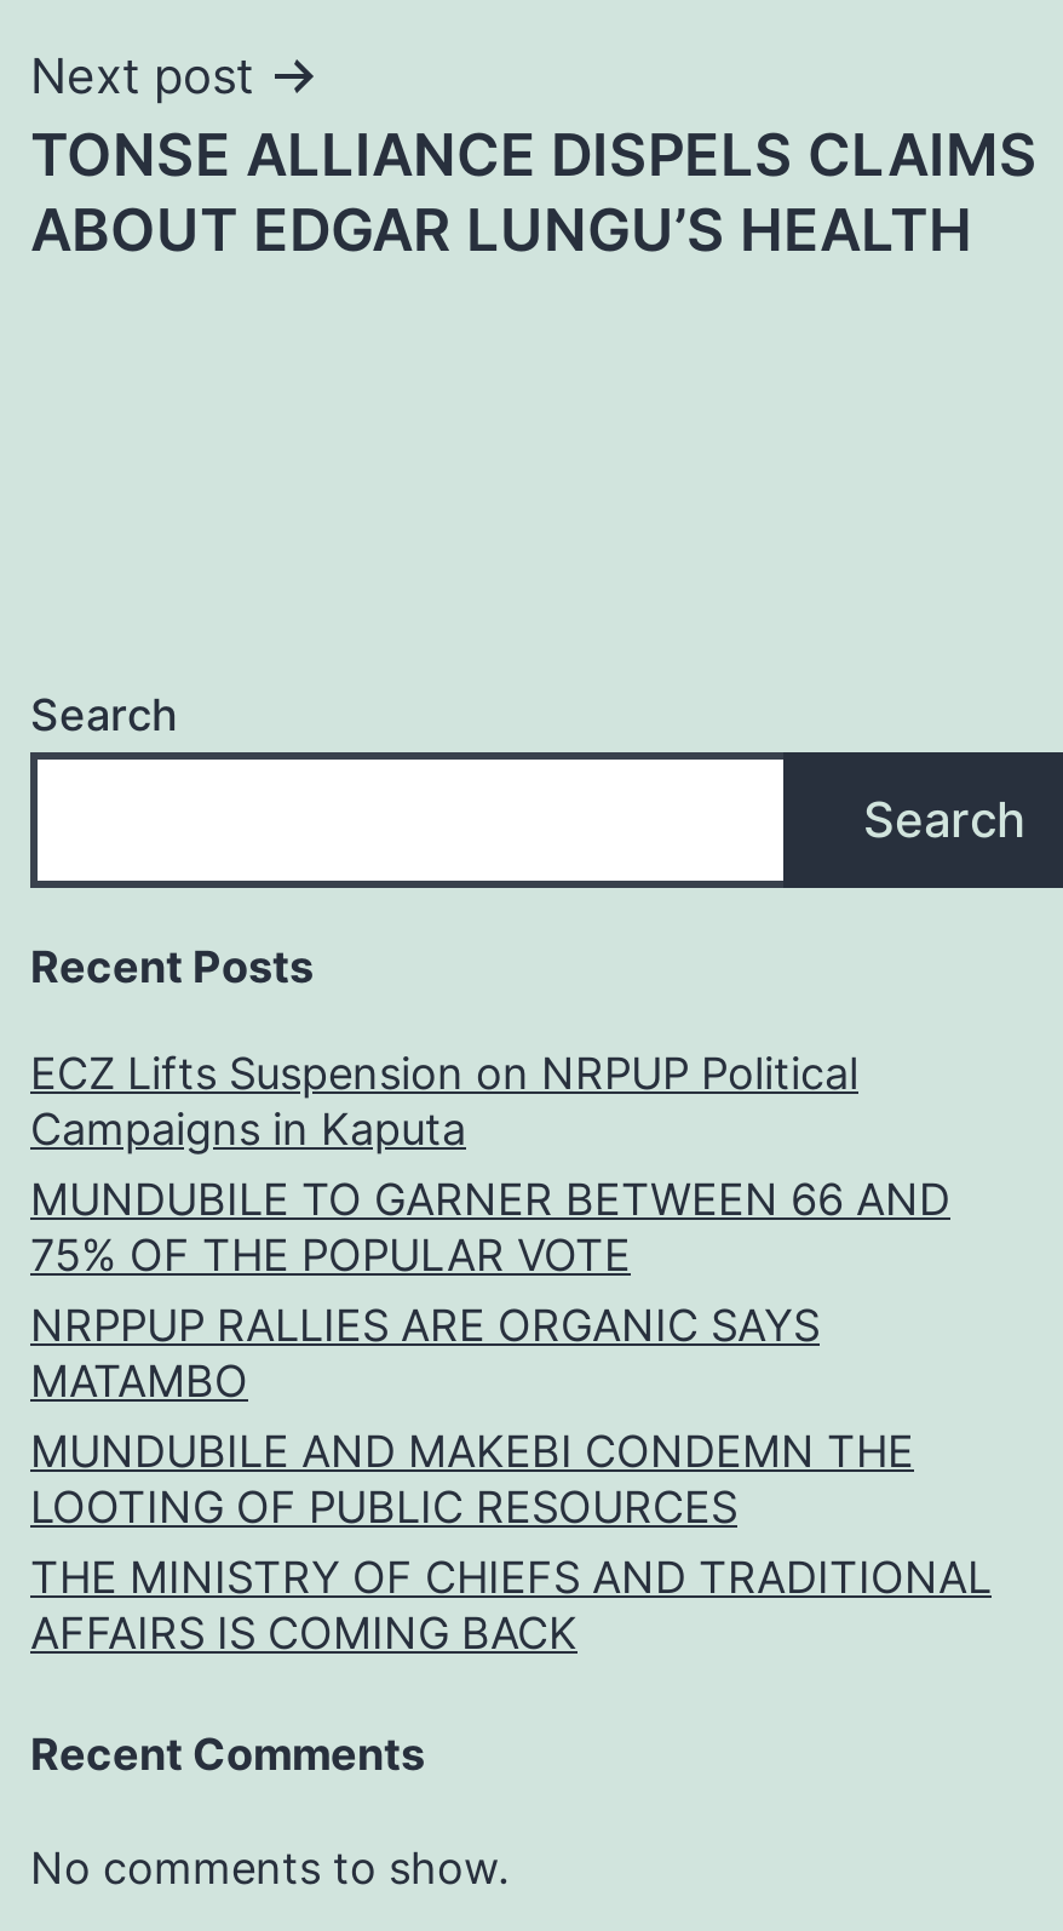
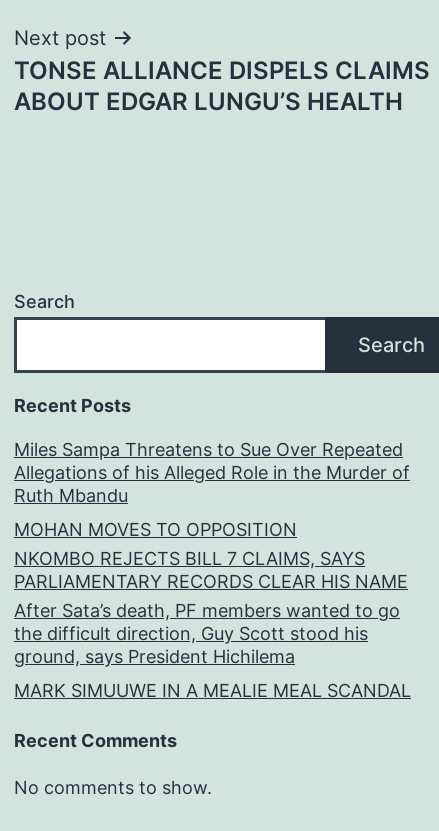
[30,1047,992,1658] ECZ Lifts Suspension on NRPUP Political | Campaigns in Kaputa | MUNDUBILE TO GARNER BETWEEN 66 AND | 75% OF THE POPULAR VOTE | NRPPUP RALLIES ARE ORGANIC SAYS | MATAMBO | MUNDUBILE AND MAKEBI CONDEMN THE | LOOTING OF PUBLIC RESOURCES | THE MINISTRY OF CHIEFS AND TRADITIONAL | AFFAIRS IS COMING BACK -> [14,439,411,701] Miles Sampa Threatens to Sue Over Repeated | Allegations of his Alleged Role in the Murder of | Ruth Mbandu | MOHAN MOVES TO OPPOSITION | NKOMBO REJECTS BILL 7 CLAIMS, SAYS | PARLIAMENTARY RECORDS CLEAR HIS NAME | After Sata’s death, PF members wanted to go | the difficult direction, Guy Scott stood his | ground, says President Hichilema | MARK SIMUUWE IN A MEALIE MEAL SCANDAL

